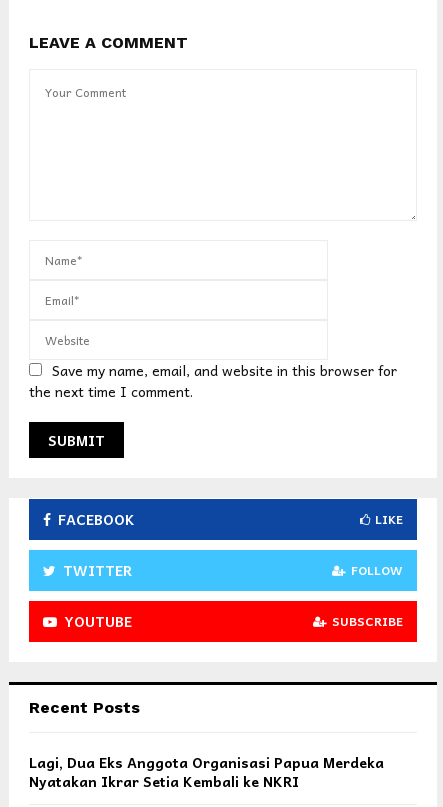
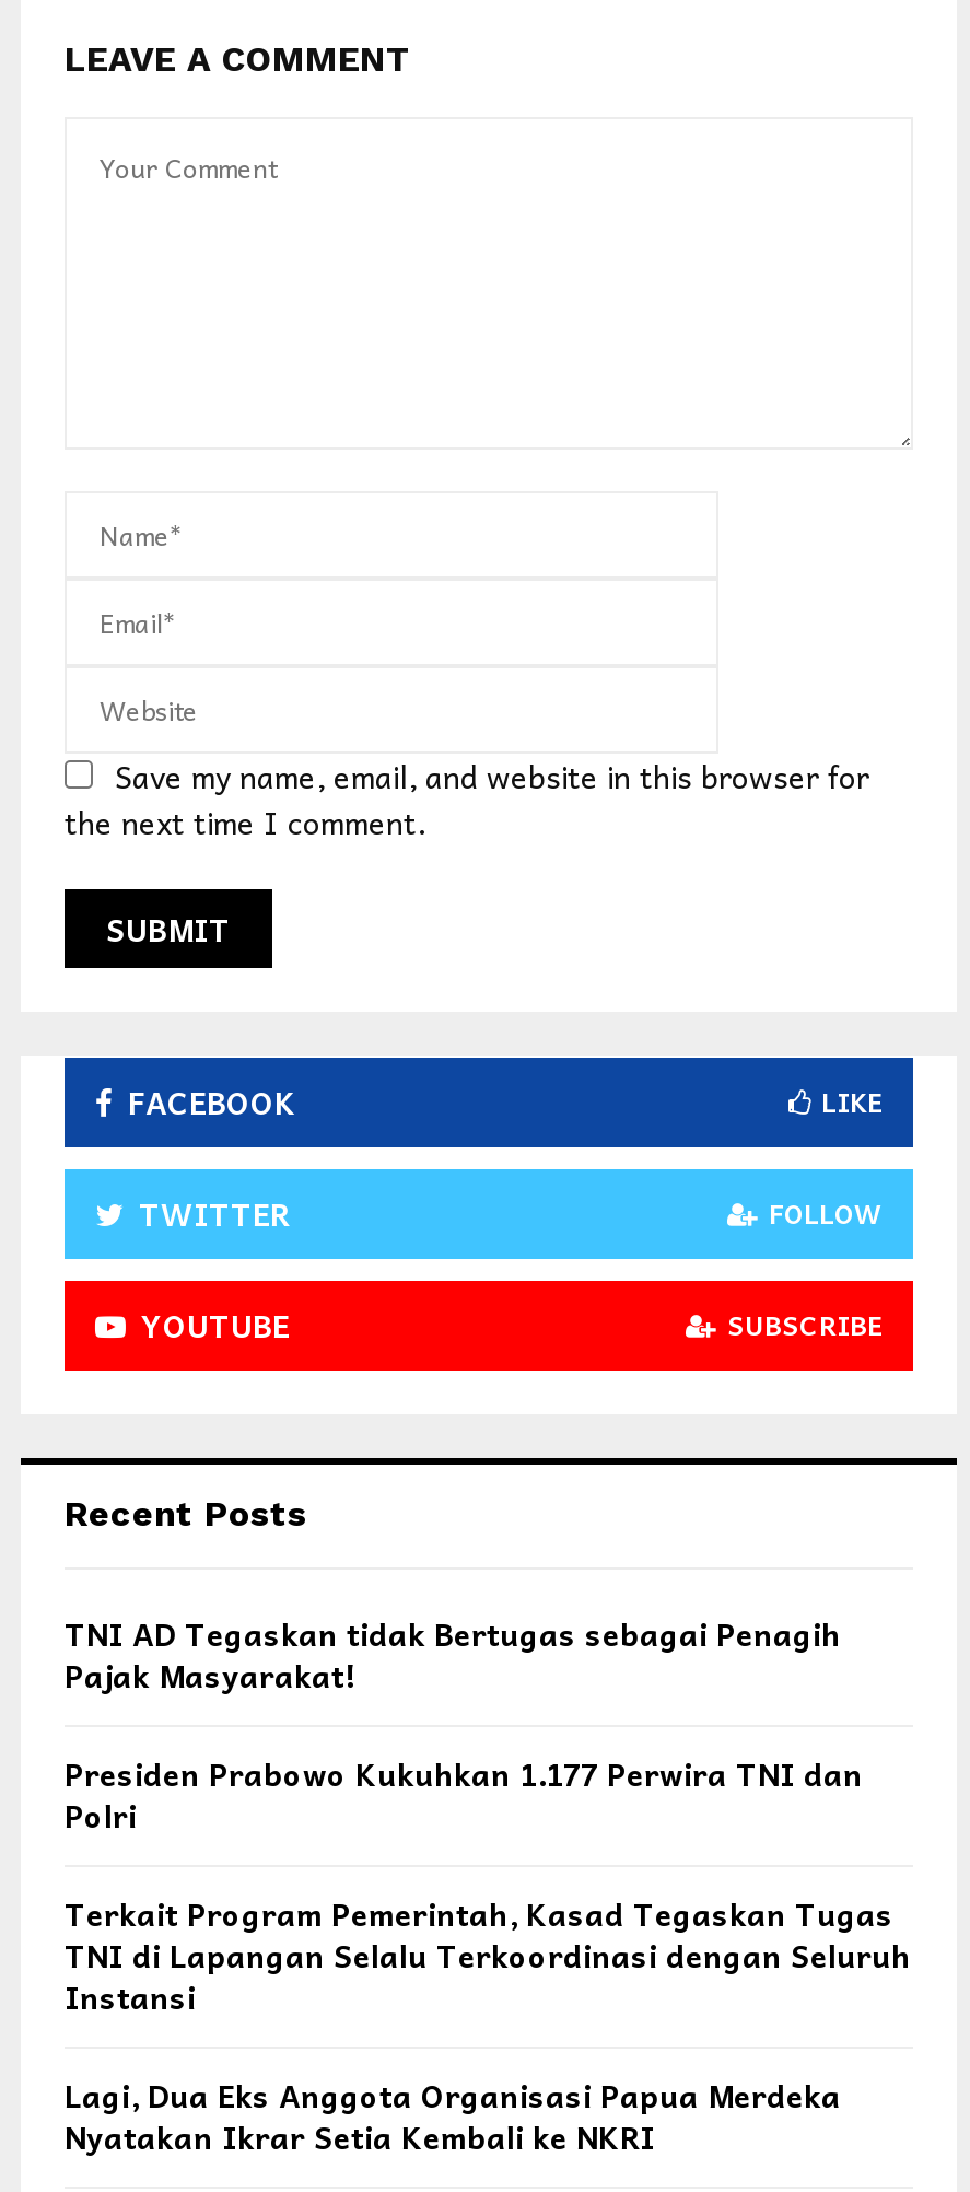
none -> [65,1609,911,2020] TNI AD Tegaskan tidak Bertugas sebagai Penagih | Pajak Masyarakat! | Presiden Prabowo Kukuhkan 1.177 Perwira TNI dan | Polri | Terkait Program Pemerintah, Kasad Tegaskan Tugas | TNI di Lapangan Selalu Terkoordinasi dengan Seluruh | Instansi

